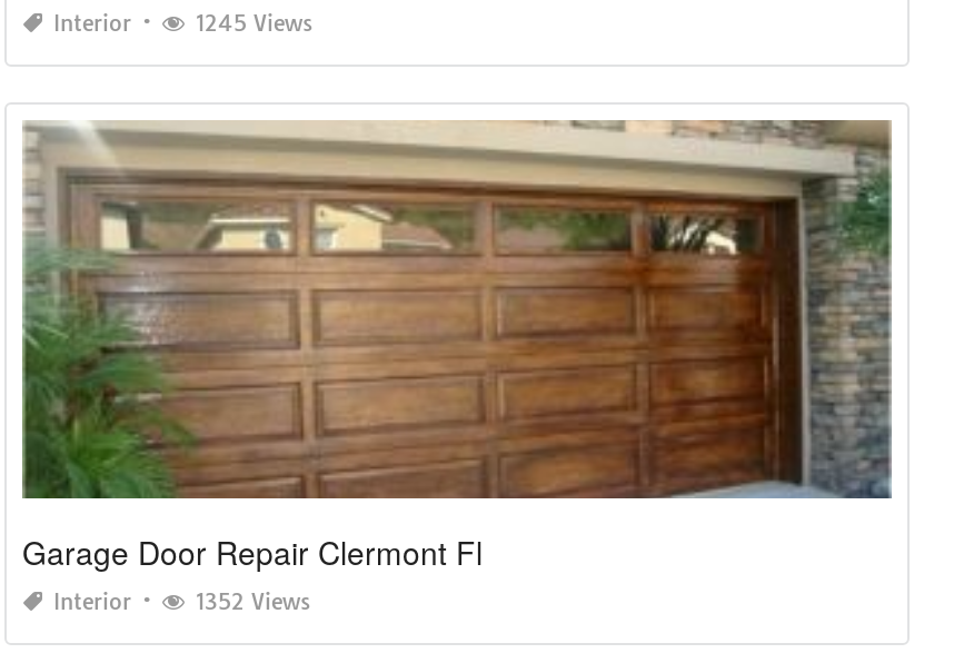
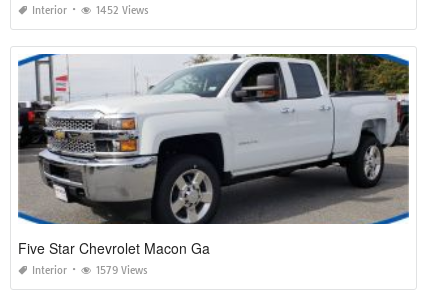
[196,9,314,38] 1245 Views -> [96,4,149,17] 1452 Views
[20,118,894,574] [image] | Garage Door Repair Clermont Fl -> [17,53,409,258] [image] | Five Star Chevrolet Macon Ga
[196,587,311,616] 1352 Views -> [96,264,148,277] 1579 Views

